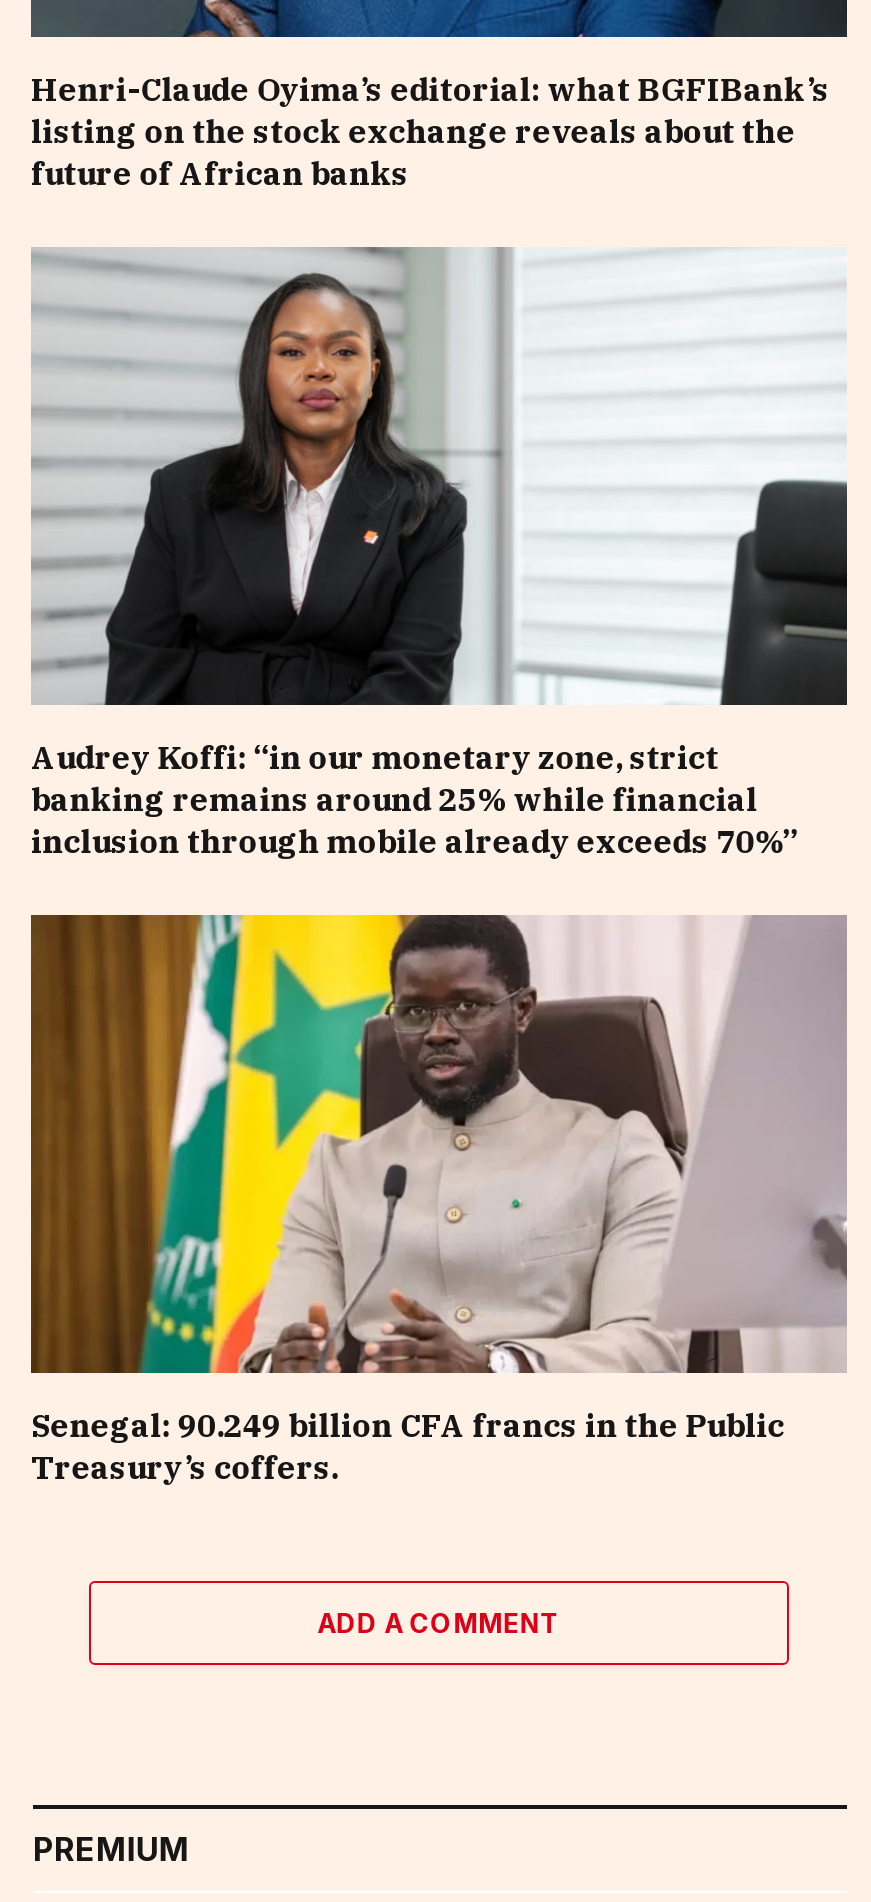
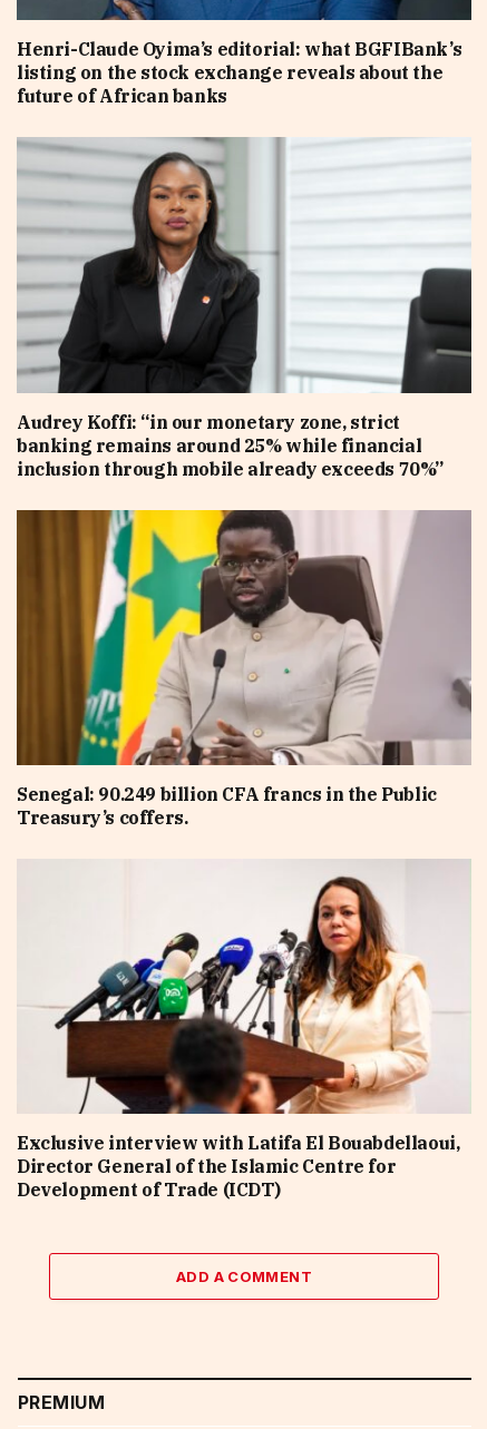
none -> [17,859,471,1201] [image] | Exclusive interview with Latifa El Bouabdellaoui, | Director General of the Islamic Centre for | Development of Trade (ICDT)

